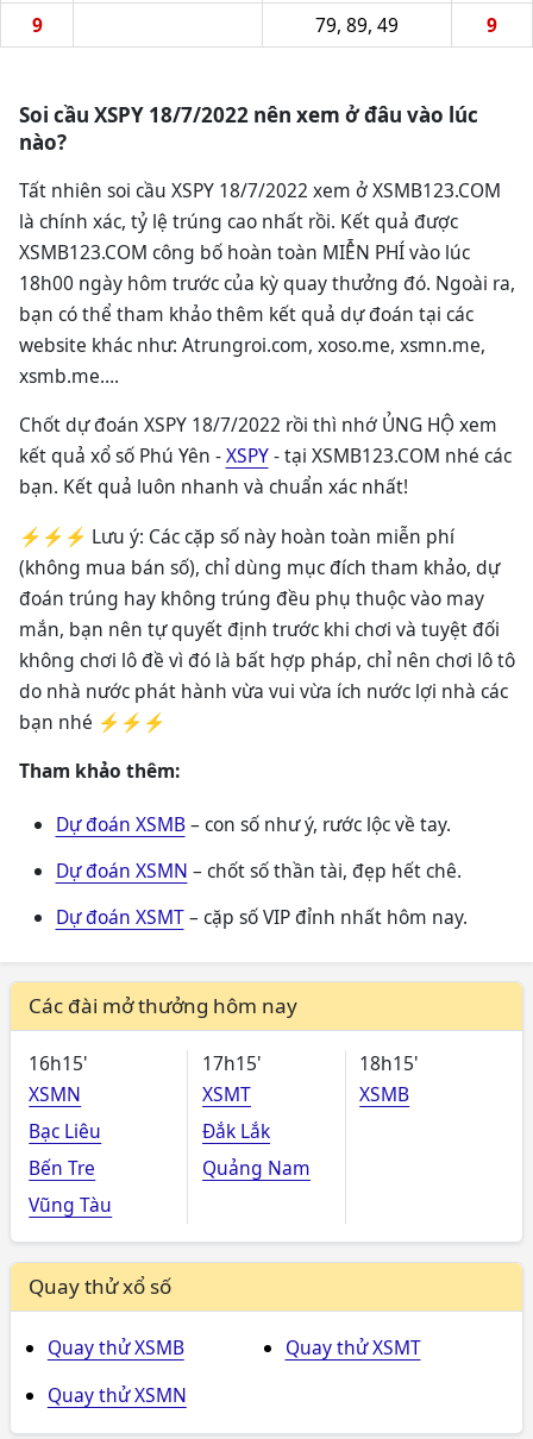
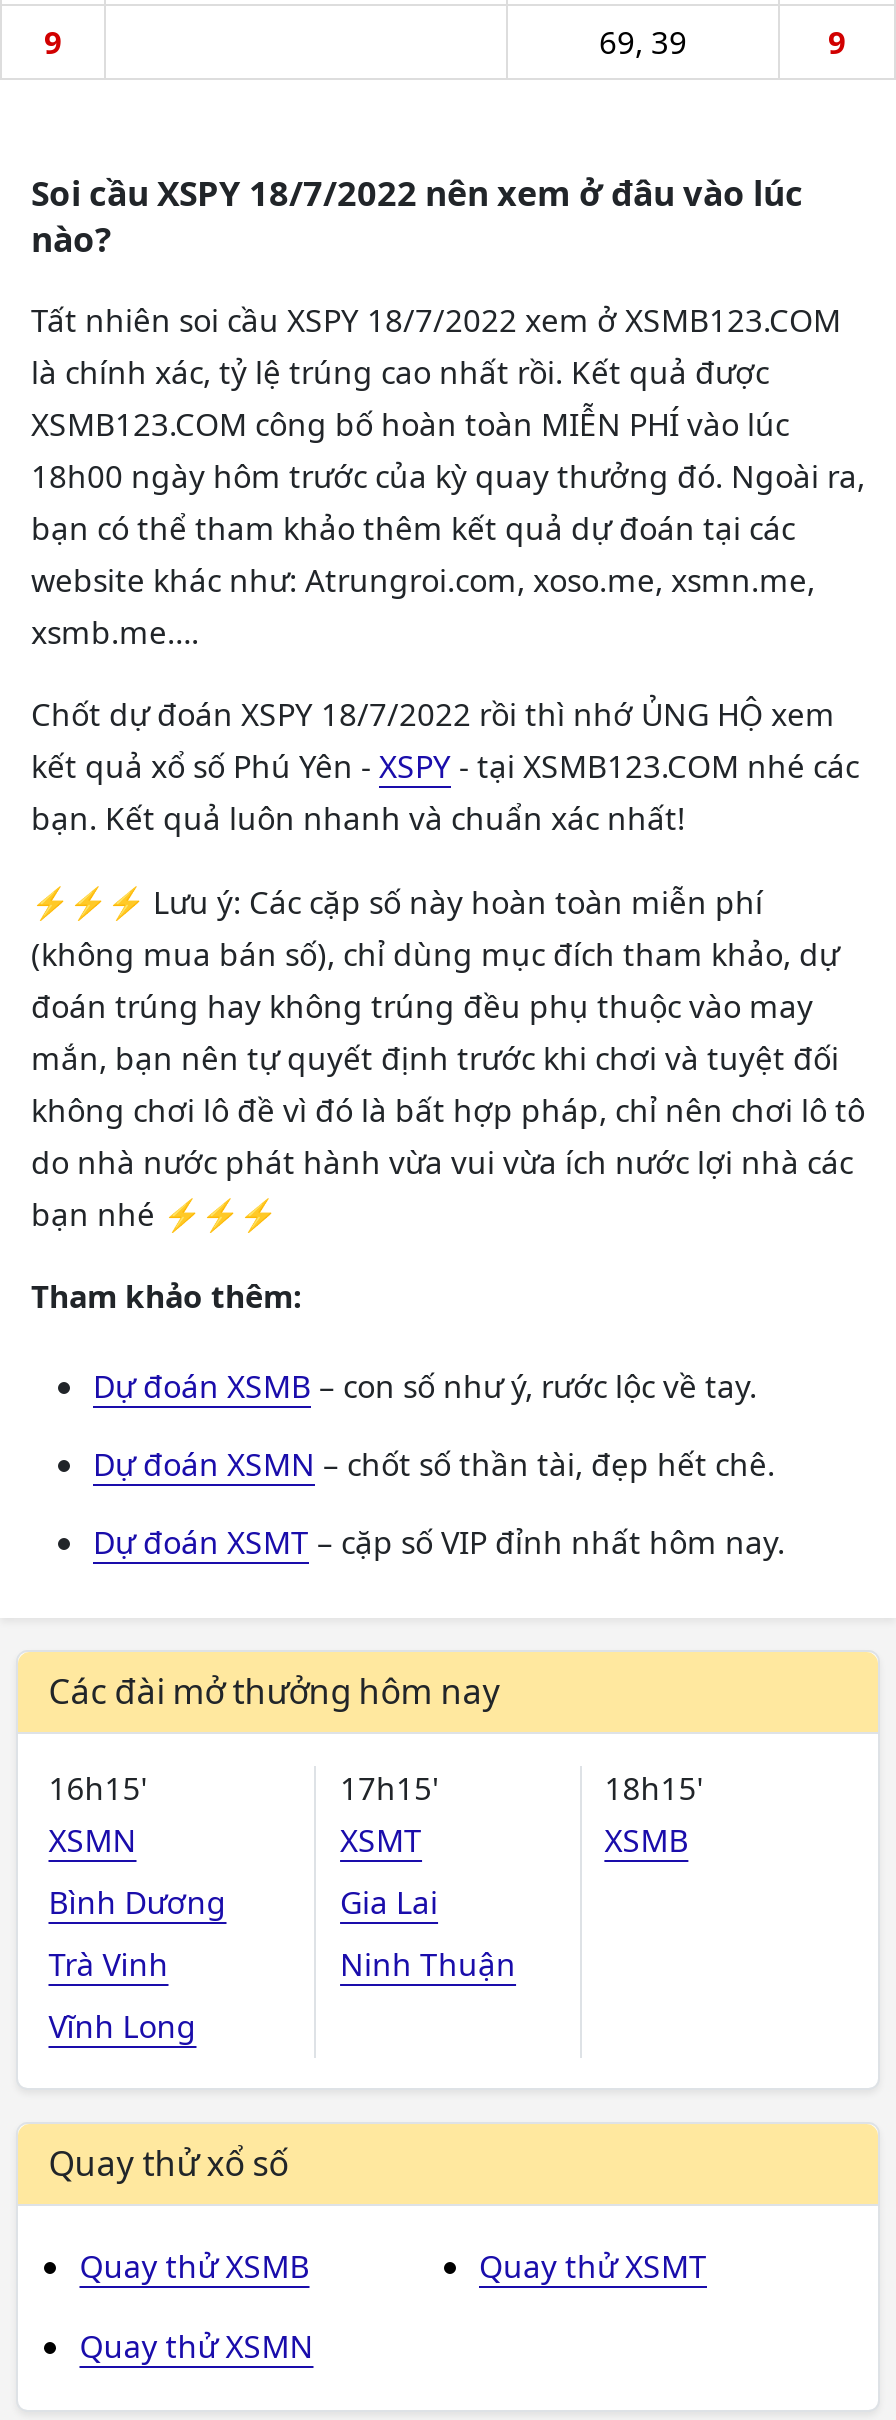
[315,11,399,37] 79, 89, 49 -> [599,19,687,63] 69, 39
[29,1118,112,1217] Bạc Liêu | Bến Tre | Vũng Tàu -> [48,1880,226,2047] Bình Dương | Trà Vinh | Vĩnh Long
[202,1118,311,1181] Đắk Lắk | Quảng Nam -> [340,1880,516,1986] Gia Lai | Ninh Thuận

